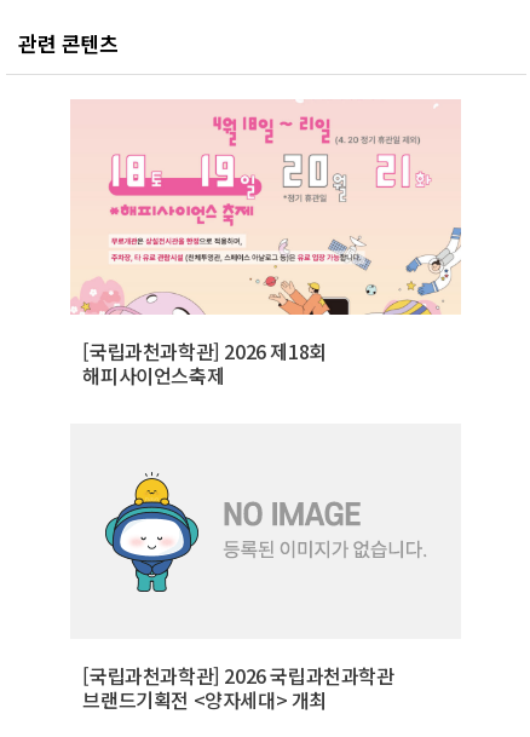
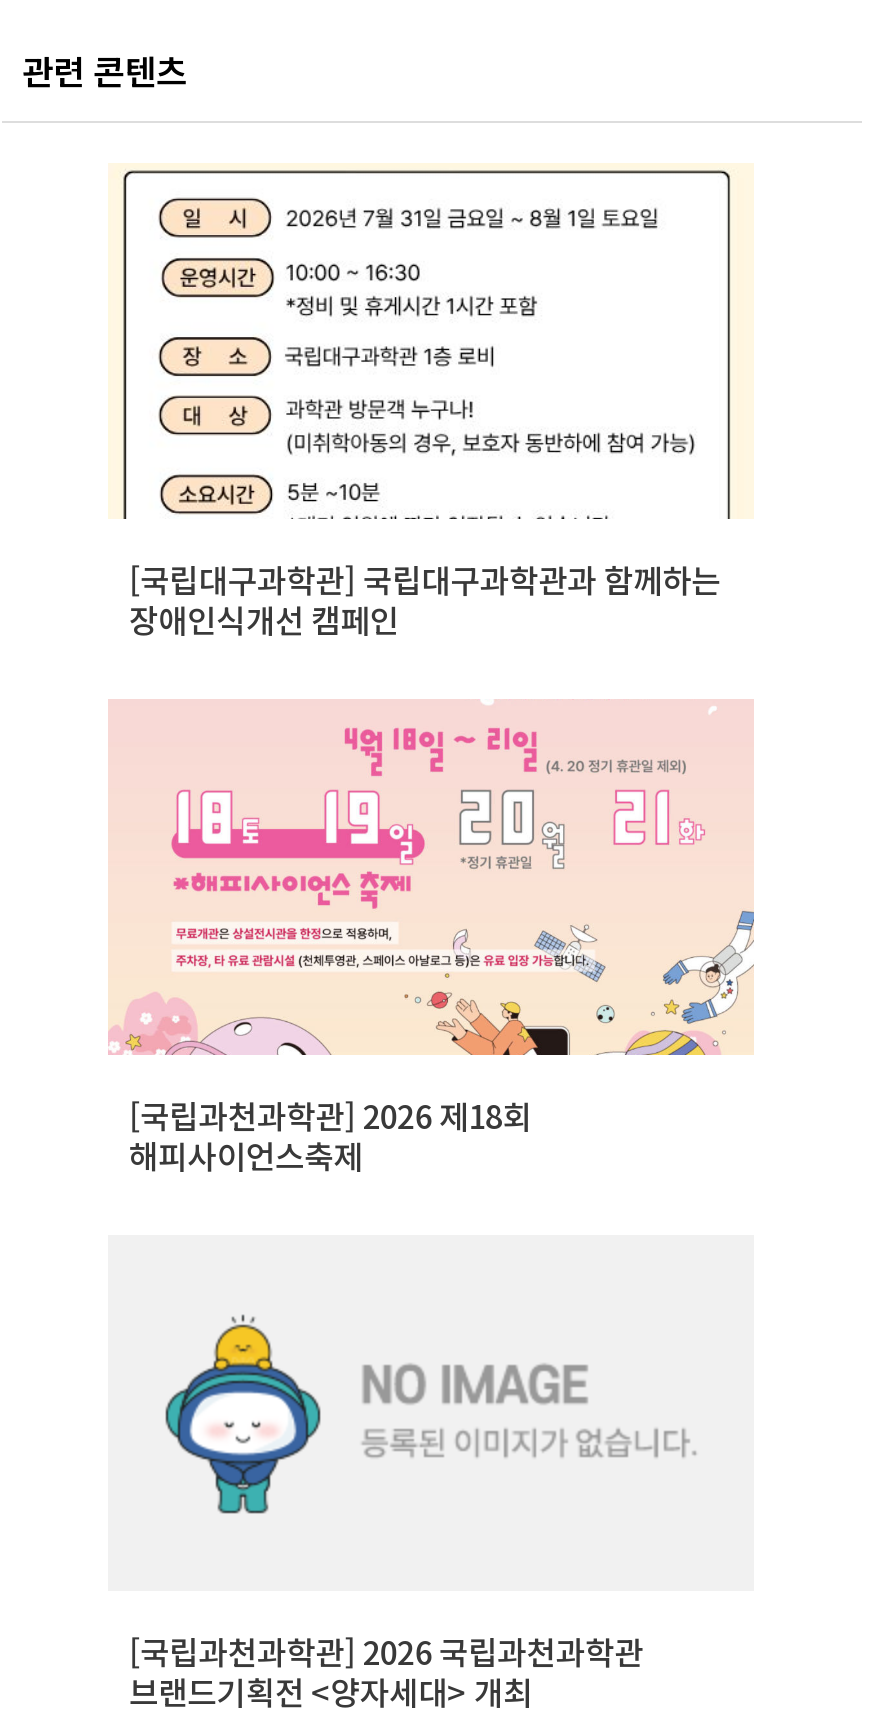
none -> [110,165,754,643] [image] | [국립대구과학관] 국립대구과학관과 함께하는 | 장애인식개선 캠페인

